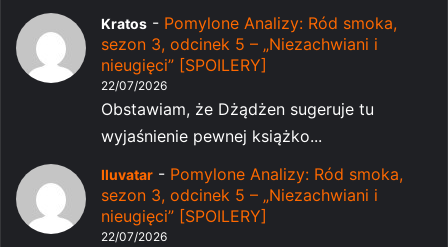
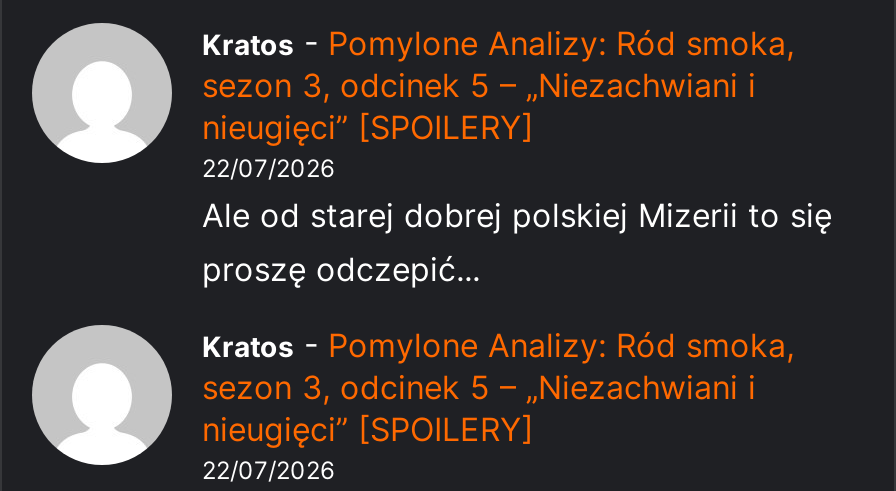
[101,99,374,146] Obstawiam, że Dżądżen sugeruje tu | wyjaśnienie pewnej książko... -> [202,195,832,289] Ale od starej dobrej polskiej Mizerii to się | proszę odczepić...
[101,164,403,184] Iluvatar - Pomylone Analizy: Ród smoka, -> [202,325,794,365] Kratos - Pomylone Analizy: Ród smoka,

